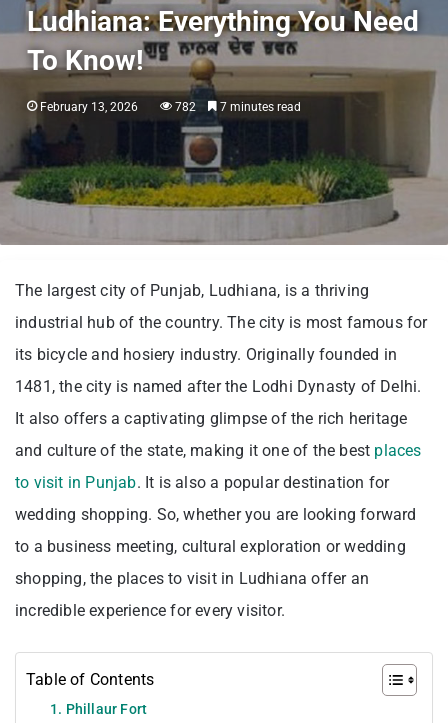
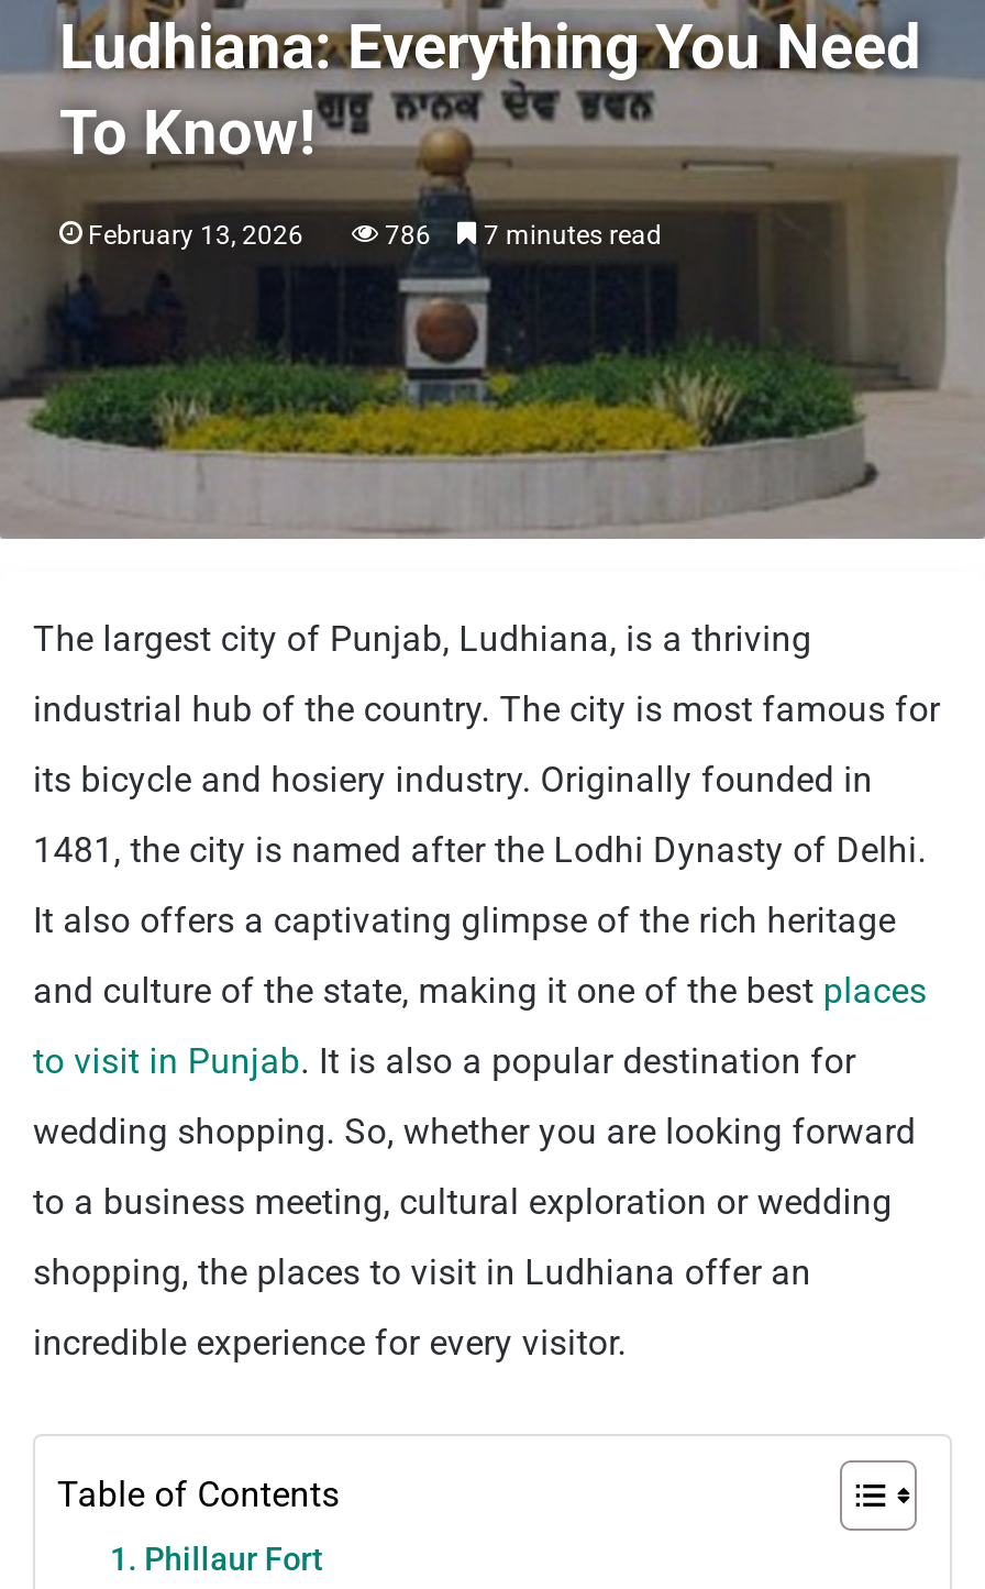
[172,99,301,113] 782 7 minutes read -> [378,219,662,250] 786 7 minutes read

